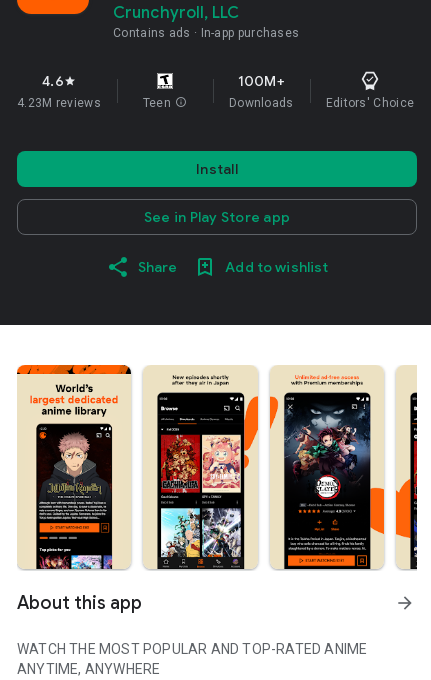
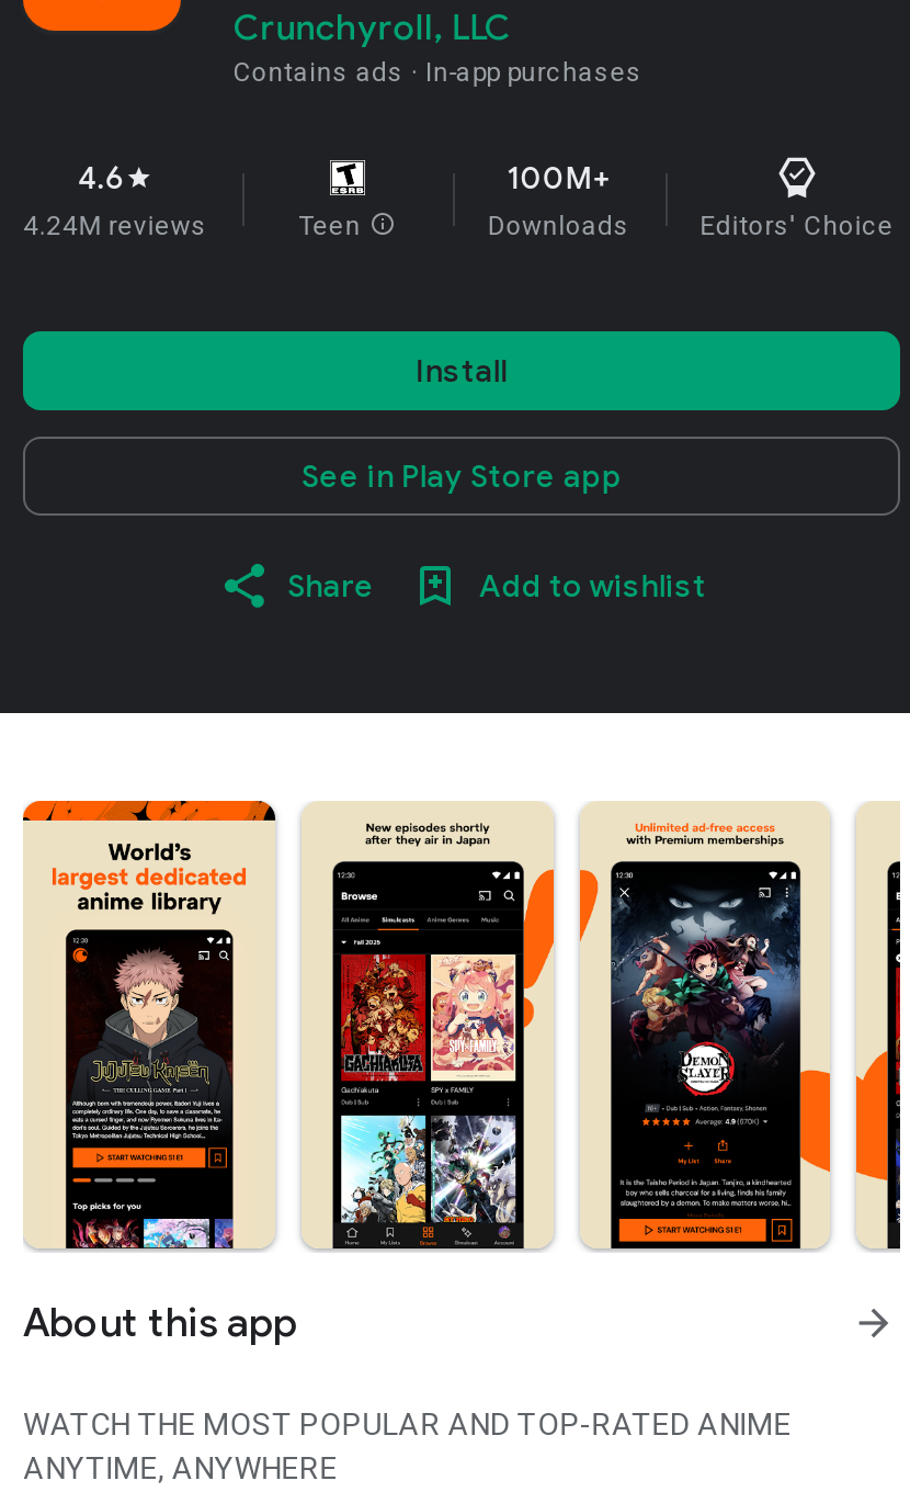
[17,96,101,110] 4.23M reviews -> [23,211,207,241] 4.24M reviews

